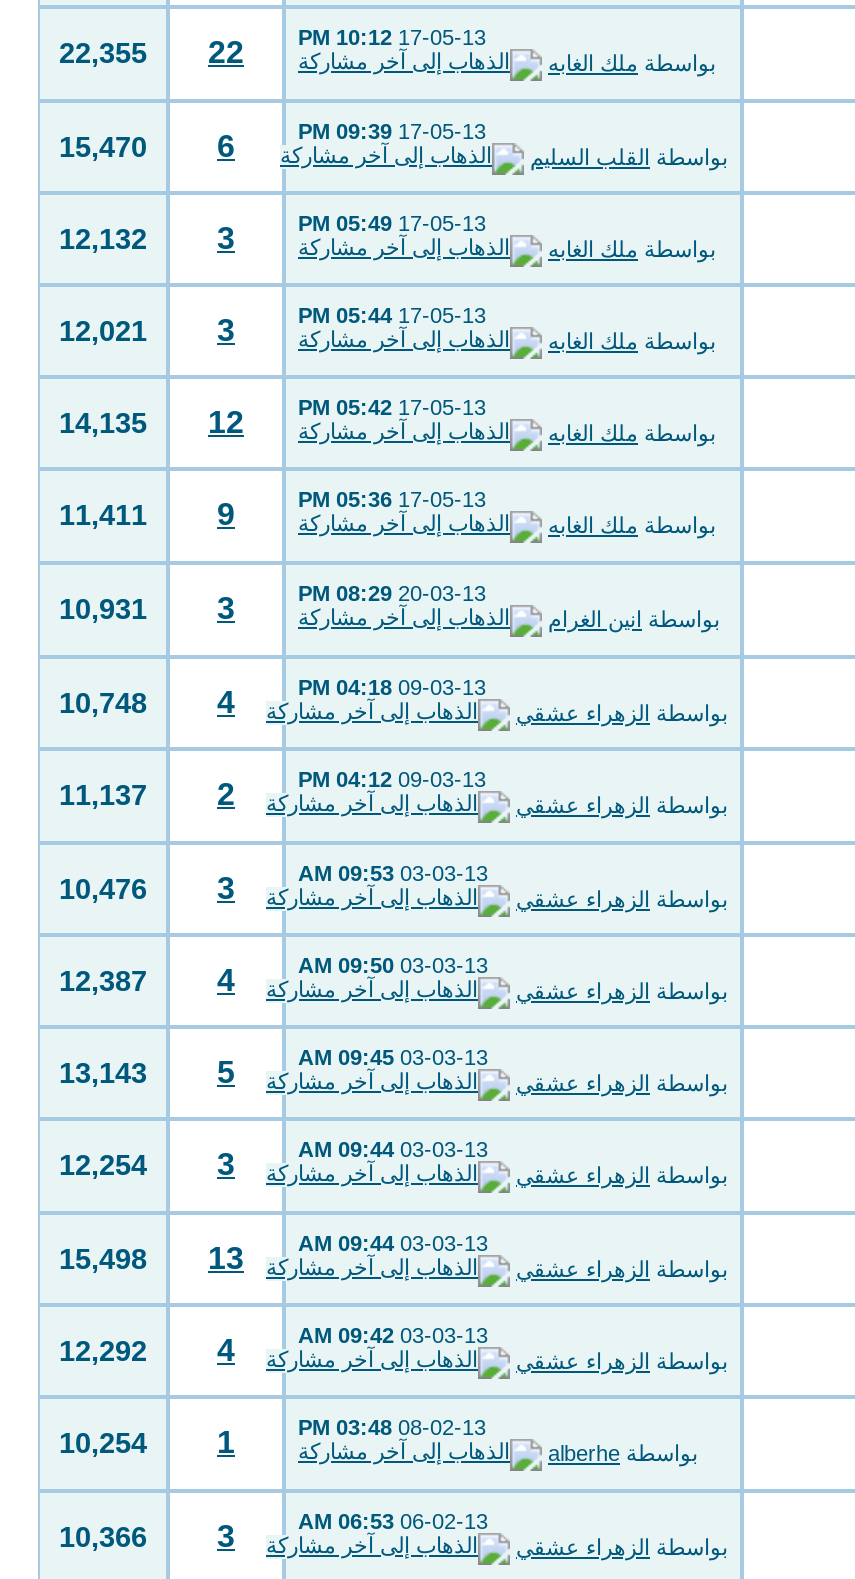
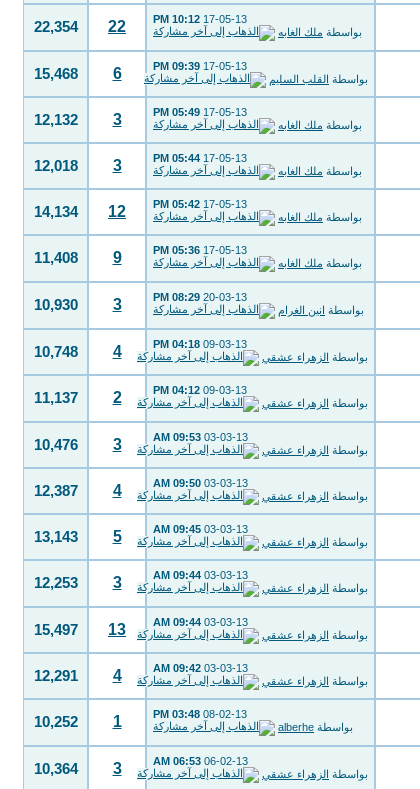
[59,35,244,69] 22,355 22 -> [33,18,126,35] 22,354 22
[59,131,147,163] 15,470 -> [33,66,77,82] 15,468
[59,315,147,347] 12,021 -> [33,158,77,174] 12,018
[59,405,244,439] 14,135 12 -> [33,203,126,220] 14,134 12
[59,499,147,531] 11,411 -> [33,250,77,266] 11,408
[59,593,147,625] 10,931 -> [33,297,77,313] 10,930
[59,1149,147,1181] 12,254 -> [33,575,77,591] 12,253
[59,1241,244,1275] 15,498 13 -> [33,621,126,638] 15,497 13
[59,1335,147,1367] 12,292 -> [33,668,77,684] 12,291
[59,1427,147,1459] 10,254 -> [33,714,77,730] 10,252
[59,1521,147,1553] 10,366 -> [33,761,77,777] 10,364

